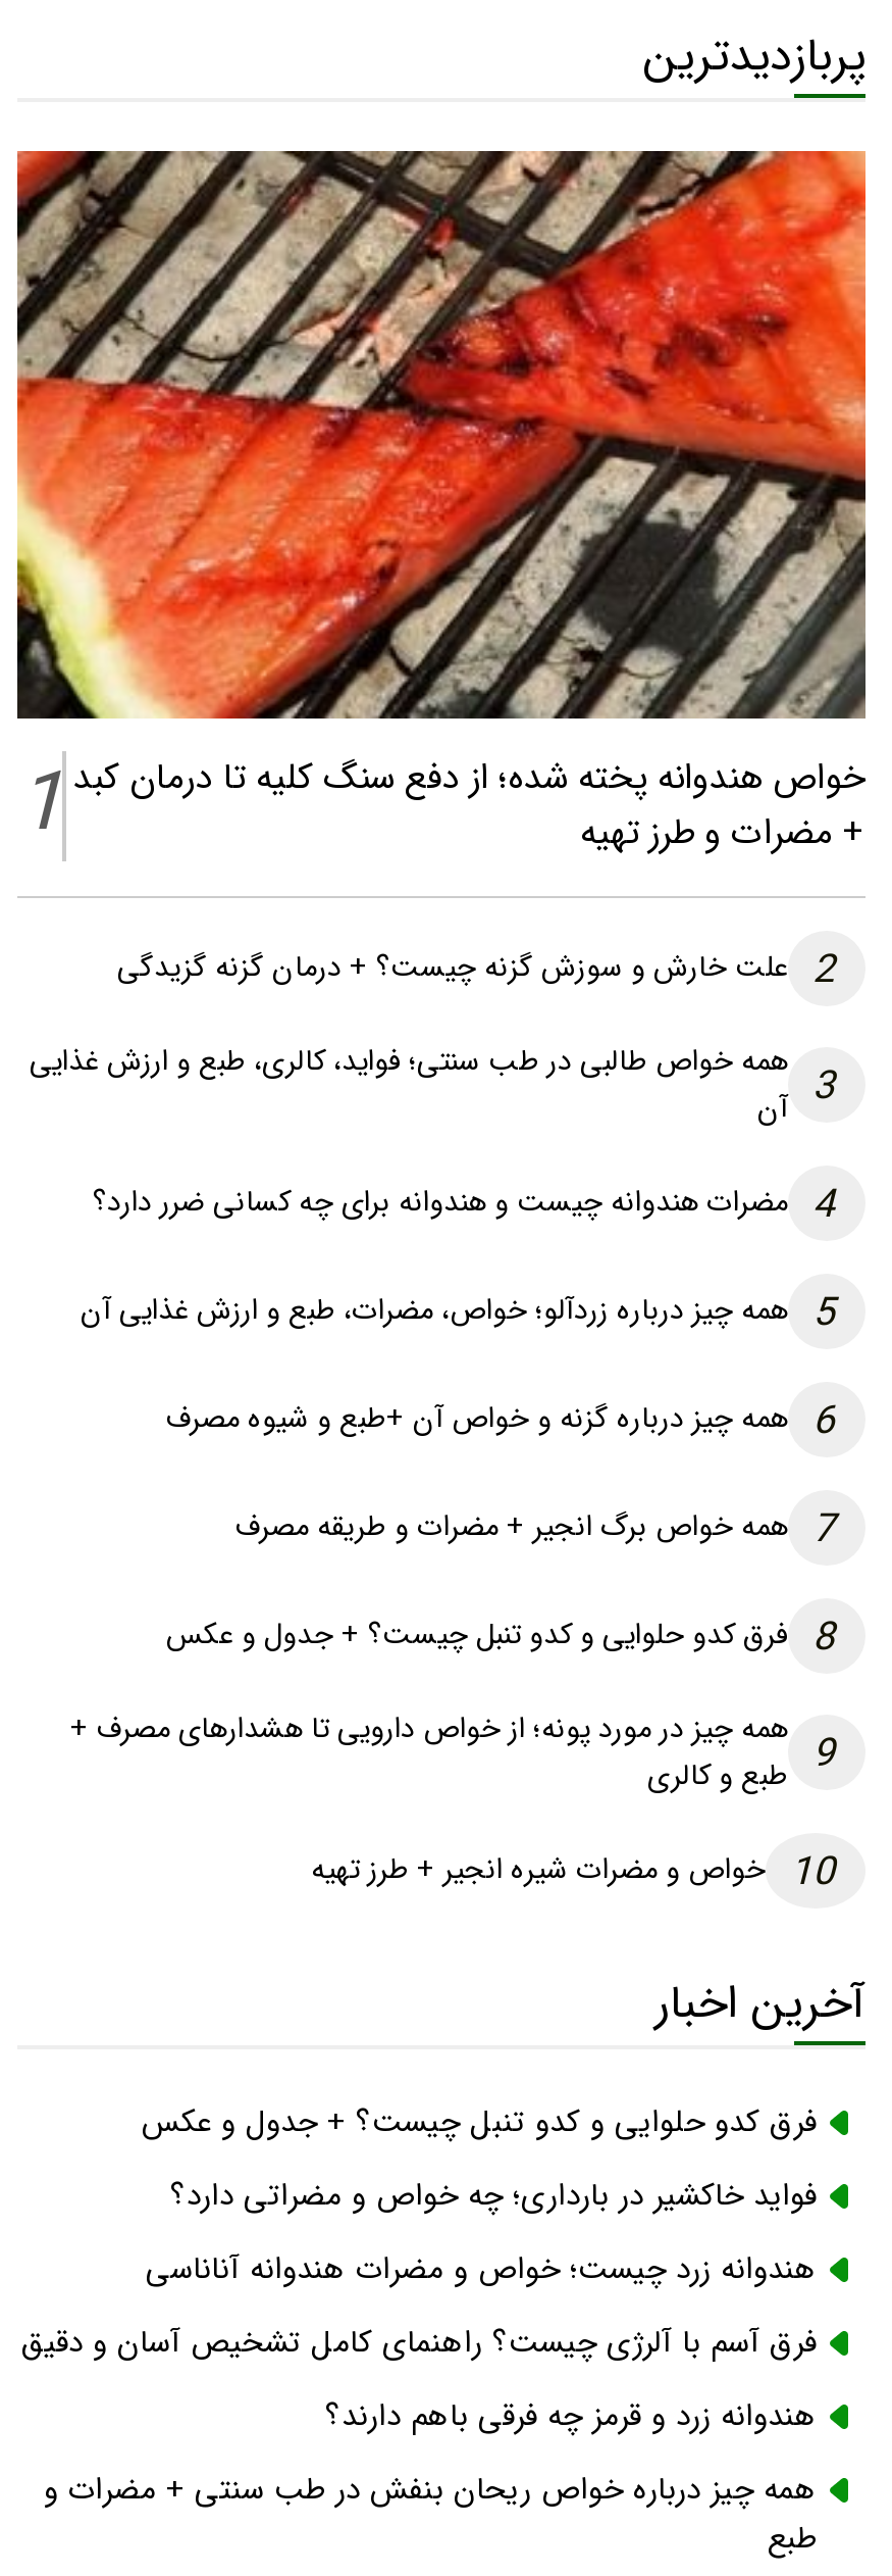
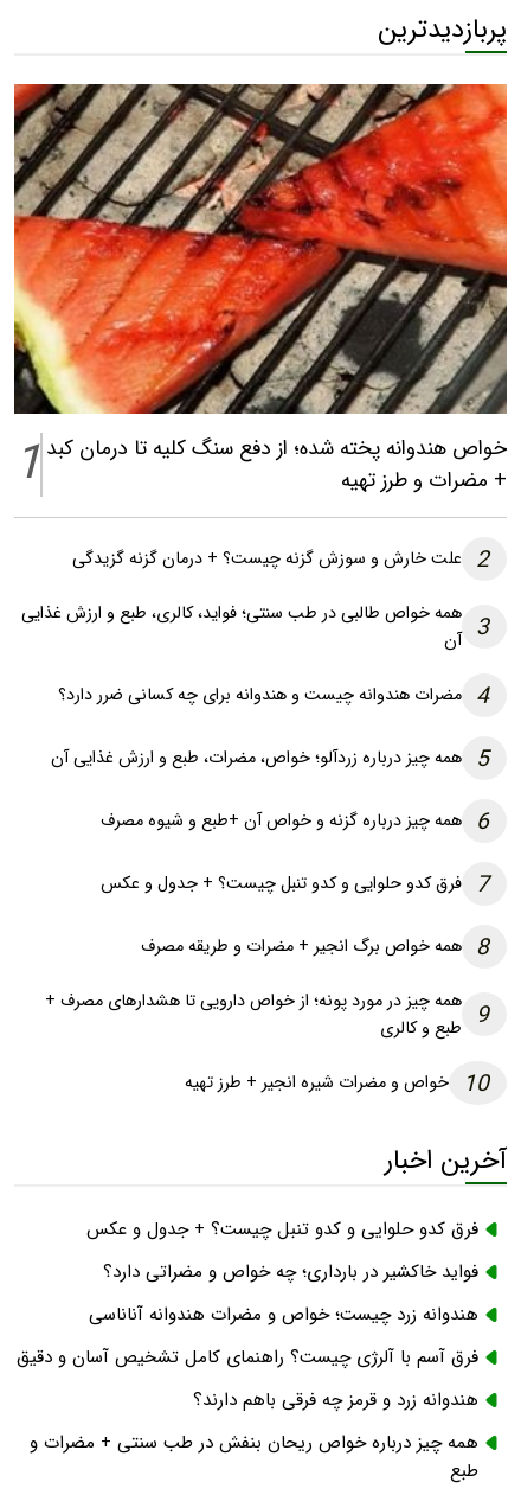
[235,1499,835,1561] 7 همه خواص برگ انجیر + مضرات و طریقه مصرف -> [101,867,489,903] 7 فرق کدو حلوایی و کدو تنبل چیست؟ + جدول و عکس
[166,1607,835,1669] 8 فرق کدو حلوایی و کدو تنبل چیست؟ + جدول و عکس -> [141,930,489,966] 8 همه خواص برگ انجیر + مضرات و طریقه مصرف

